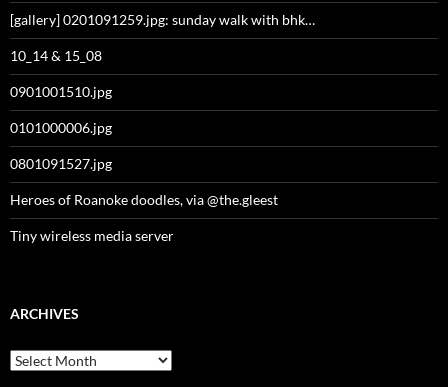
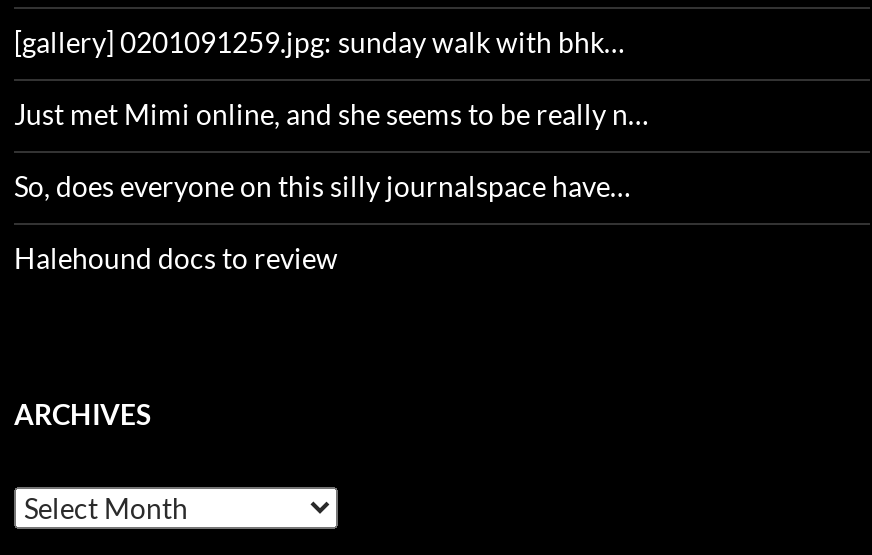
[10,47,278,244] 10_14 & 15_08 | 0901001510.jpg | 0101000006.jpg | 0801091527.jpg | Heroes of Roanoke doodles, via @the.gleest | Tiny wireless media server -> [14,96,648,274] Just met Mimi online, and she seems to be really n… | So, does everyone on this silly journalspace have… | Halehound docs to review

